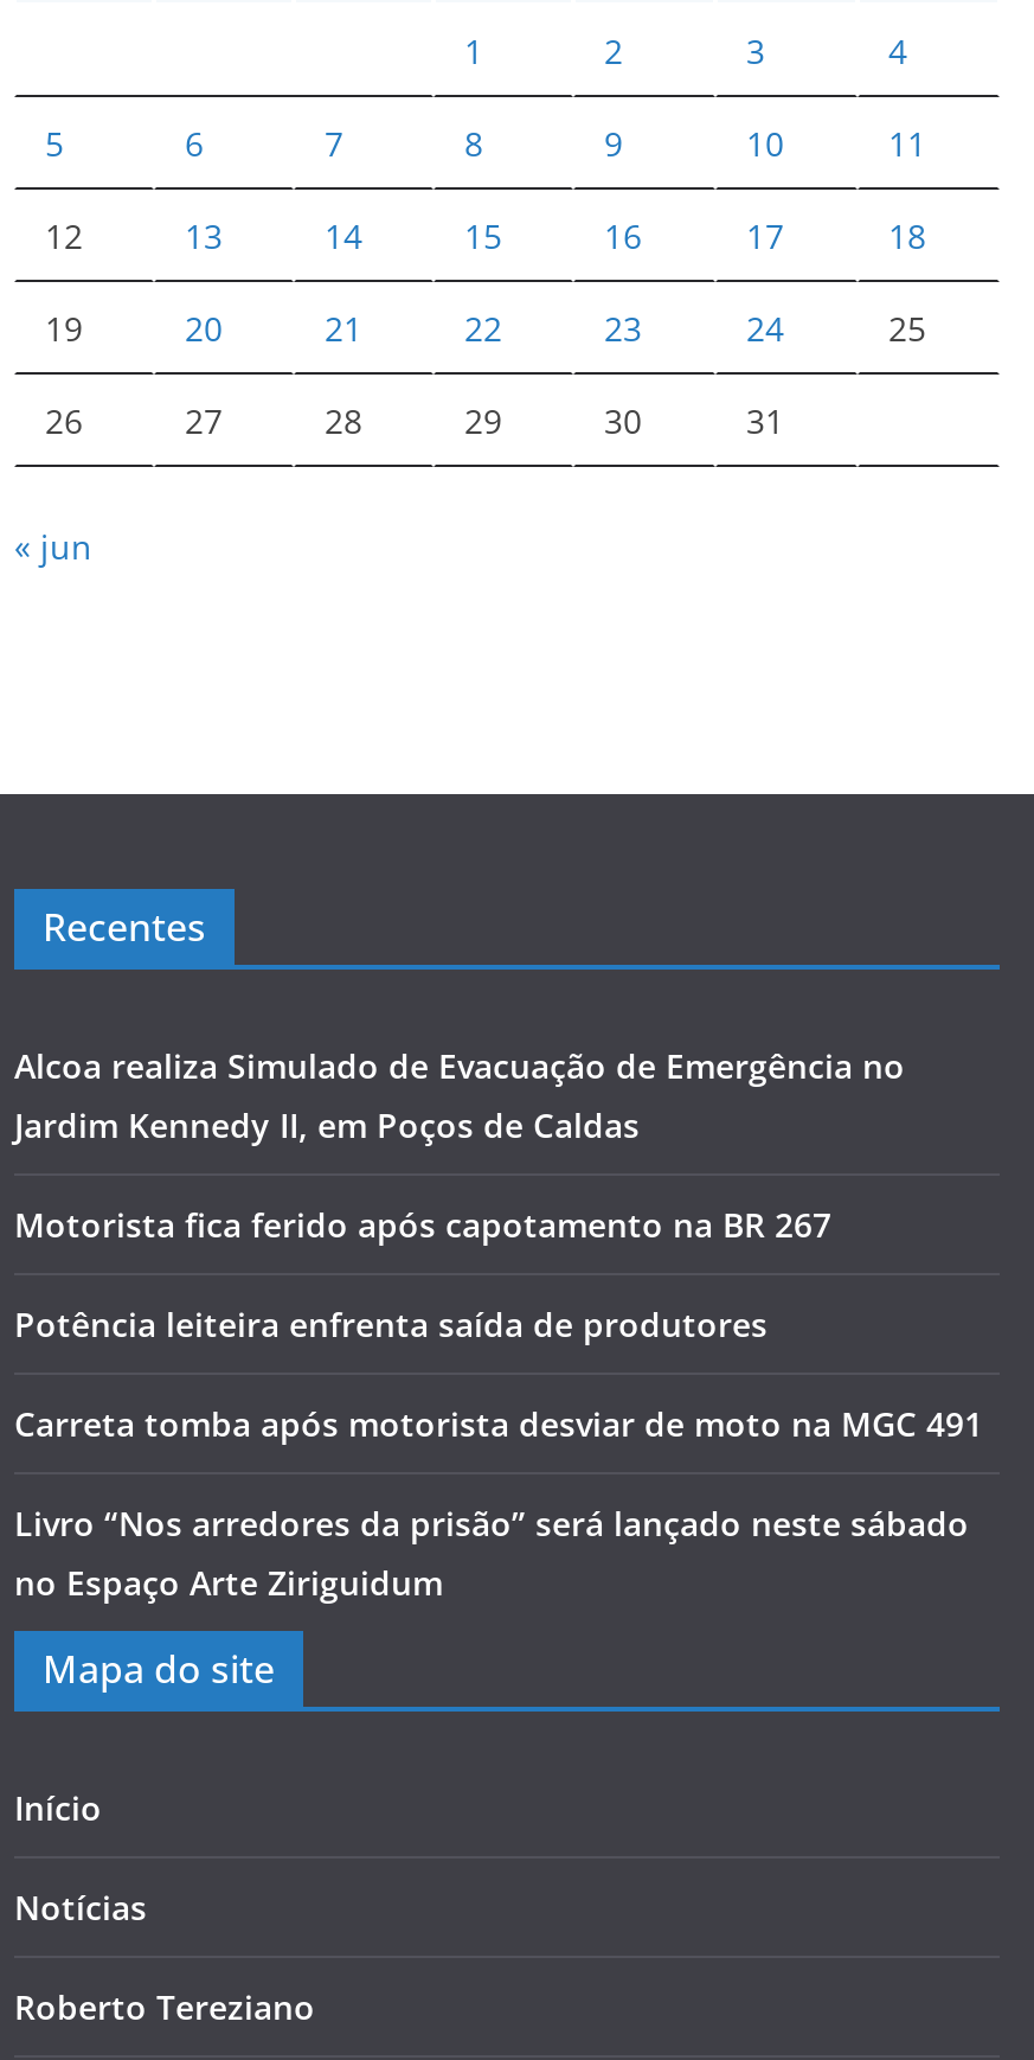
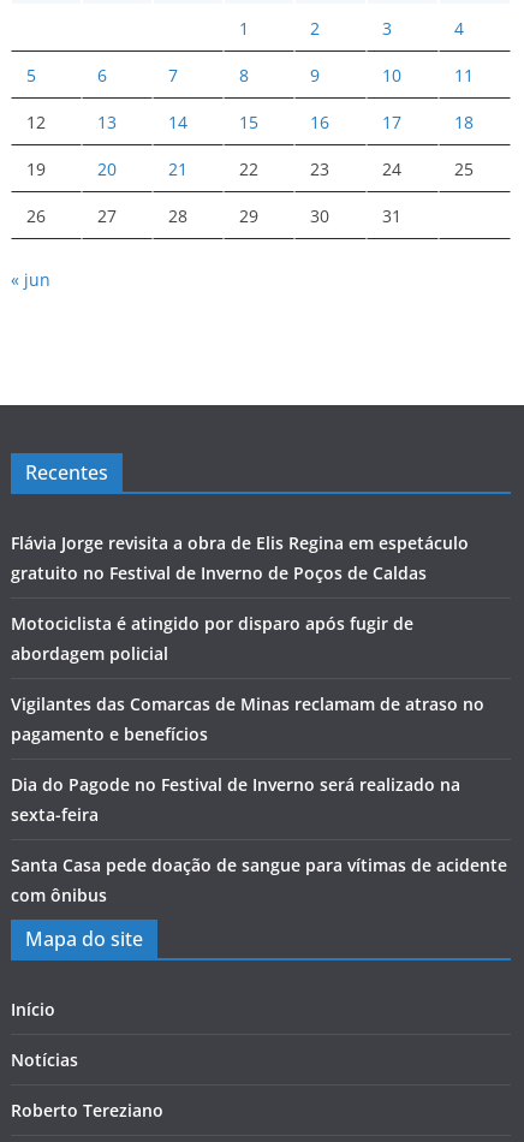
[14,1043,905,1147] Alcoa realiza Simulado de Evacuação de Emergência no | Jardim Kennedy II, em Poços de Caldas -> [11,531,469,584] Flávia Jorge revisita a obra de Elis Regina em espetáculo | gratuito no Festival de Inverno de Poços de Caldas
[14,1202,831,1247] Motorista fica ferido após capotamento na BR 267 -> [11,612,413,665] Motociclista é atingido por disparo após fugir de | abordagem policial
[14,1301,768,1346] Potência leiteira enfrenta saída de produtores -> [11,692,484,745] Vigilantes das Comarcas de Minas reclamam de atraso no | pagamento e benefícios
[14,1401,983,1446] Carreta tomba após motorista desviar de moto na MGC 491 -> [11,773,460,826] Dia do Pagode no Festival de Inverno será realizado na | sexta-feira
[14,1500,969,1605] Livro “Nos arredores da prisão” será lançado neste sábado | no Espaço Arte Ziriguidum -> [11,853,507,906] Santa Casa pede doação de sangue para vítimas de acidente | com ônibus

